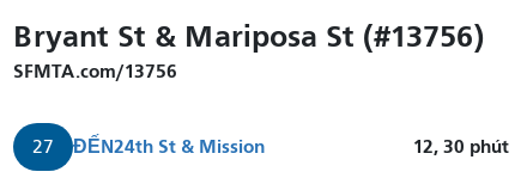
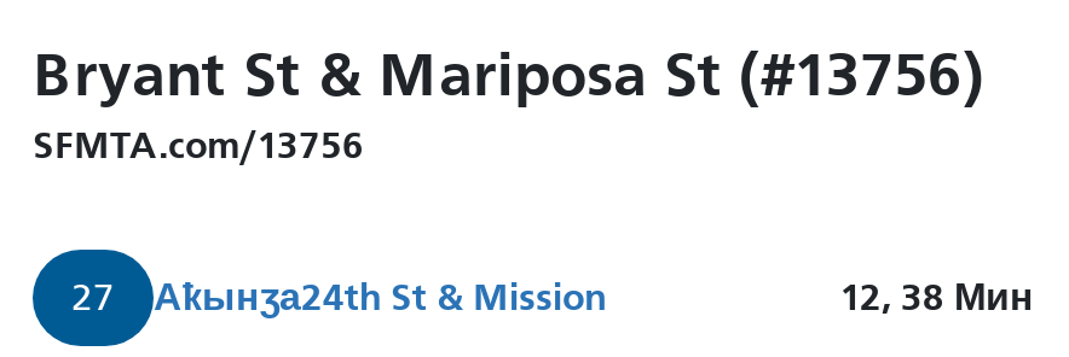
[73,135,514,158] ĐẾN24th St & Mission | 12, 30 phút -> [154,274,1044,320] Аҟынӡа24th St & Mission | 12, 38 Мин

